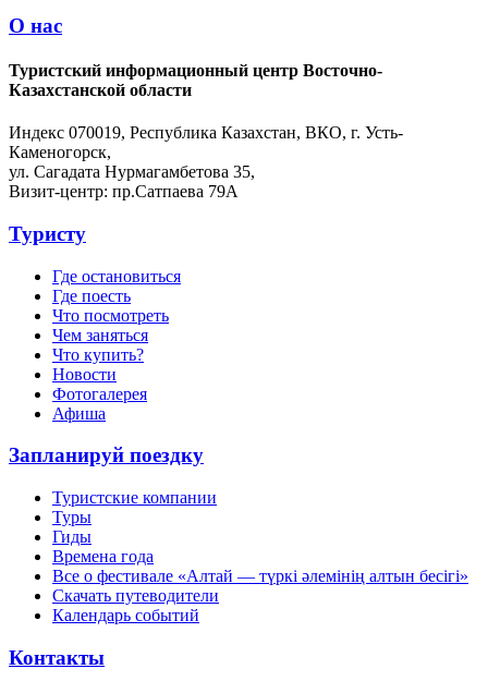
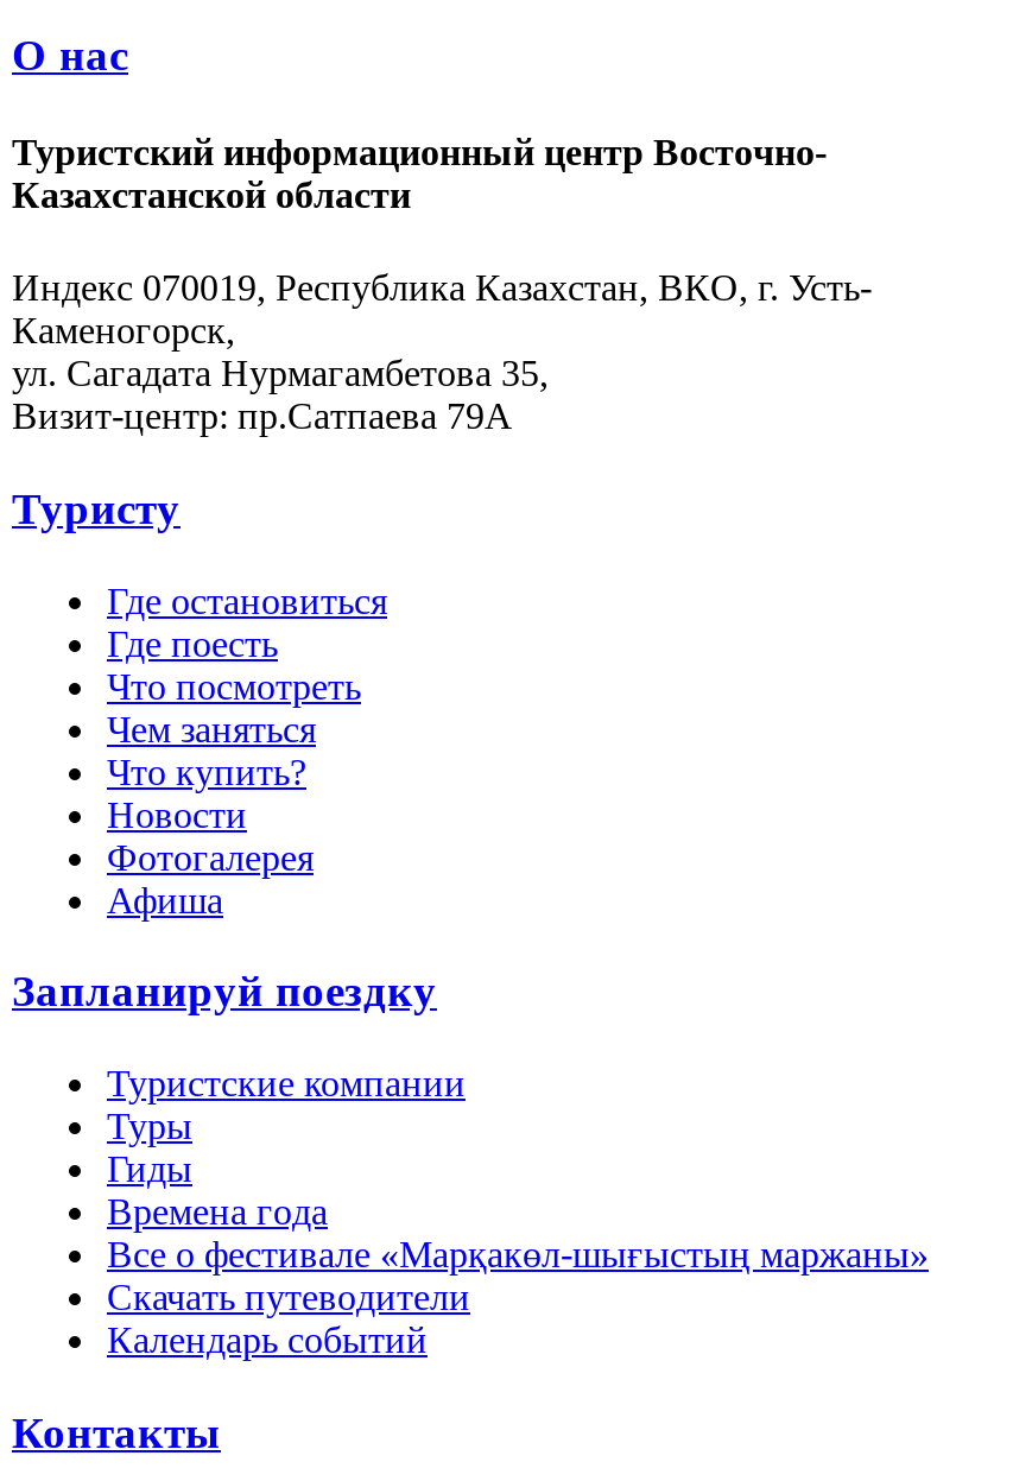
[52,566,468,585] Все о фестивале «Алтай — түркі әлемінің алтын бесігі» -> [107,1234,929,1274] Все о фестивале «Марқакөл-шығыстың маржаны»

